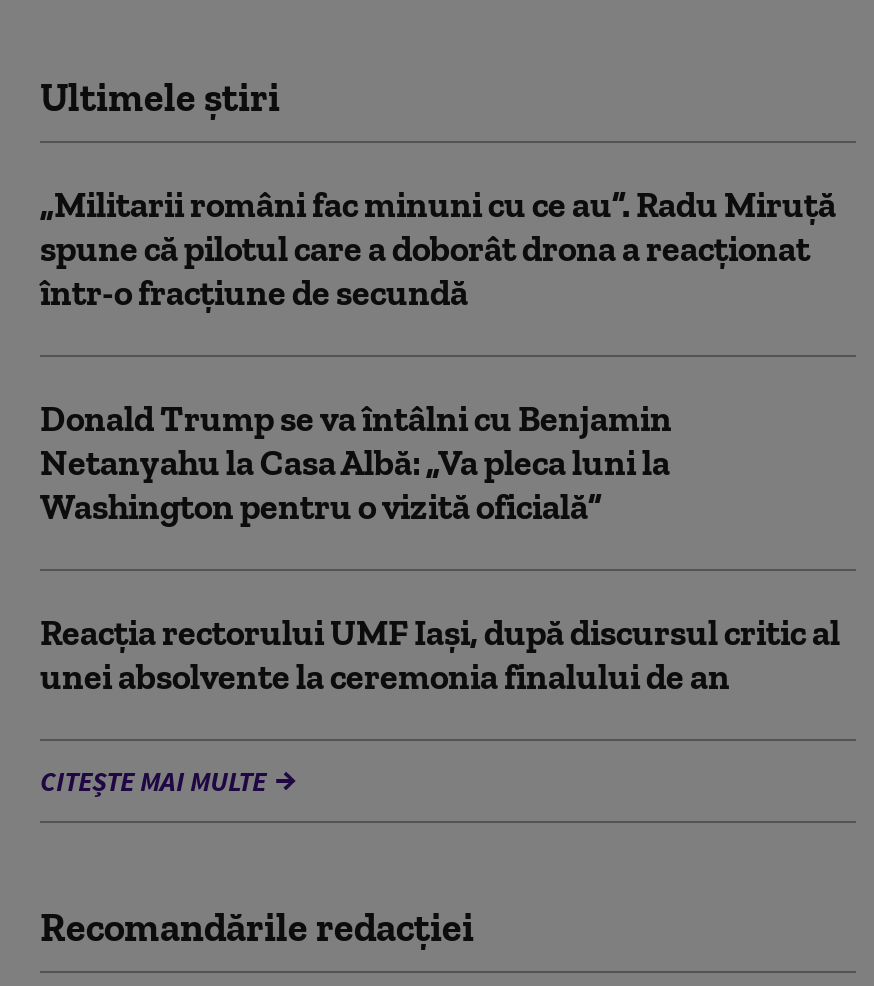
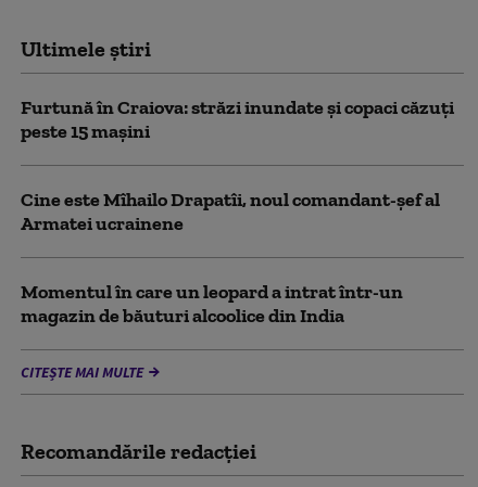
[40,184,836,316] „Militarii români fac minuni cu ce au”. Radu Miruță | spune că pilotul care a doborât drona a reacționat | într-o fracțiune de secundă -> [21,96,454,143] Furtună în Craiova: străzi inundate și copaci căzuți | peste 15 mașini
[40,398,672,530] Donald Trump se va întâlni cu Benjamin | Netanyahu la Casa Albă: „Va pleca luni la | Washington pentru o vizită oficială” -> [21,188,440,236] Cine este Mîhailo Drapatîi, noul comandant-şef al | Armatei ucrainene
[40,612,840,700] Reacția rectorului UMF Iaşi, după discursul critic al | unei absolvente la ceremonia finalului de an -> [21,280,403,328] Momentul în care un leopard a intrat într-un | magazin de băuturi alcoolice din India

